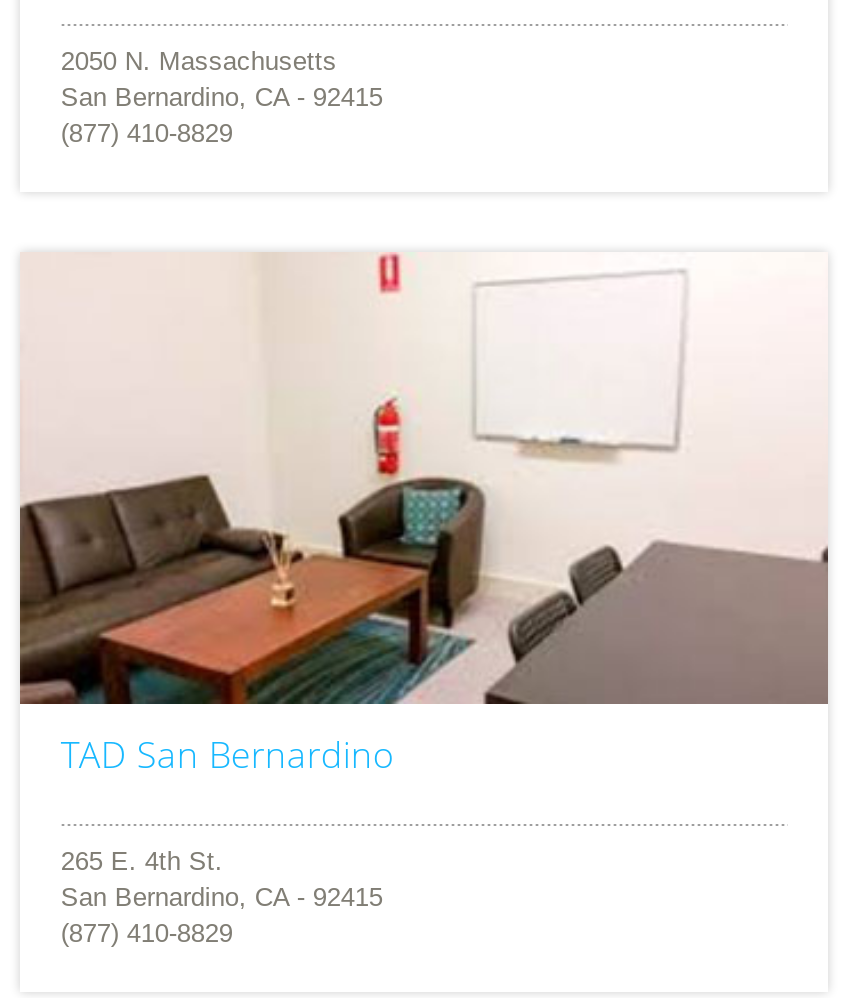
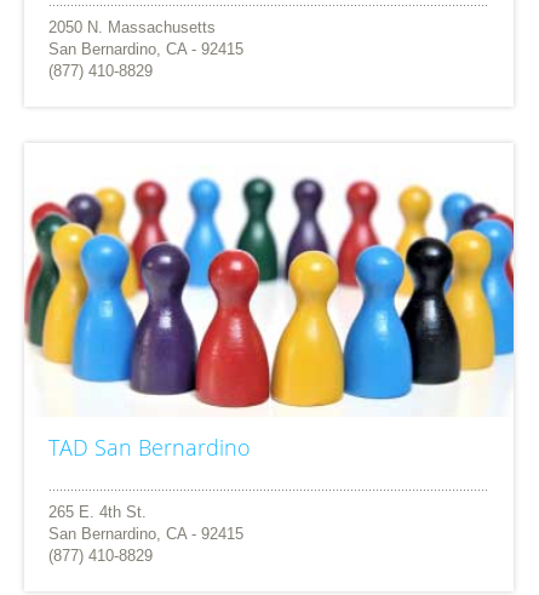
[18,252,830,706] [image] -> [24,144,515,417] [image]

